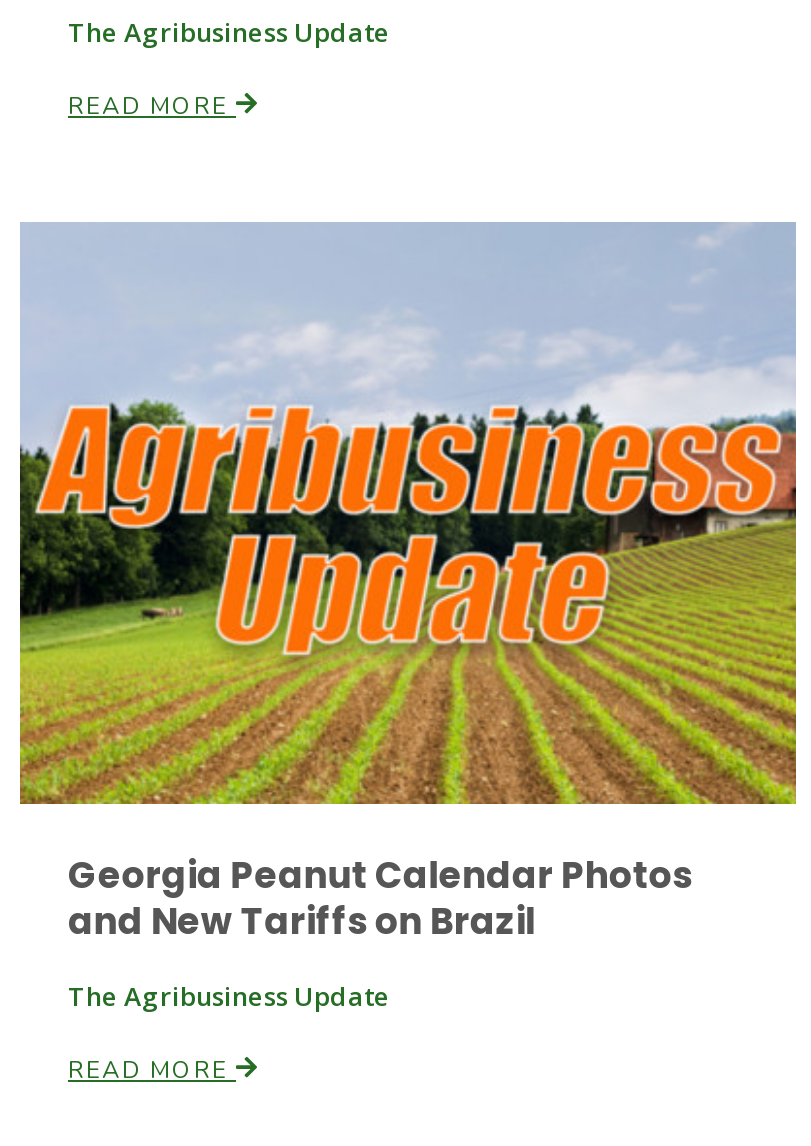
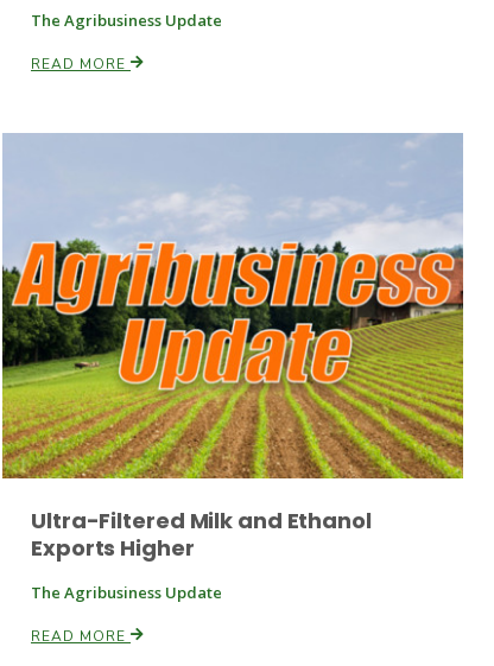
[68,850,692,946] Georgia Peanut Calendar Photos | and New Tariffs on Brazil -> [31,506,372,563] Ultra-Filtered Milk and Ethanol | Exports Higher

